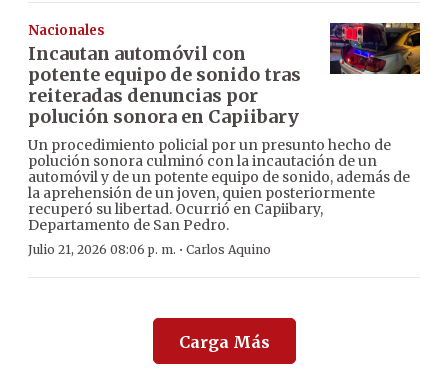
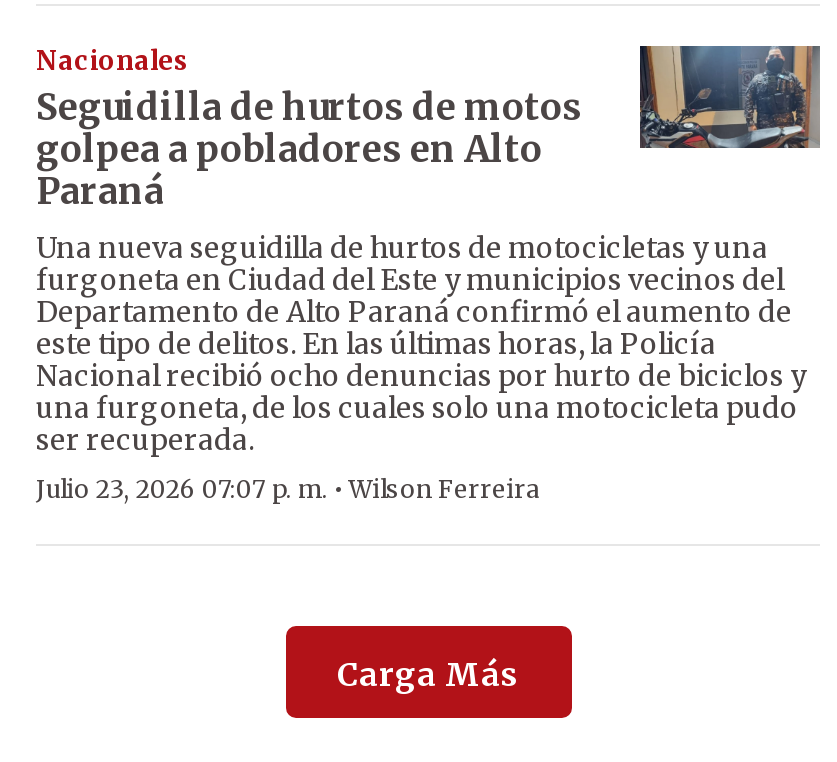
[28,22,421,262] [image] | Incautan automóvil con | potente equipo de sonido tras | reiteradas denuncias por | polución sonora en Capiibary | Un procedimiento policial por un presunto hecho de | polución sonora culminó con la incautación de un | automóvil y de un potente equipo de sonido, además de | la aprehensión de un joven, quien posteriormente | recuperó su libertad. Ocurrió en Capiibary, | Departamento de San Pedro. | Julio 21, 2026 08:06 p. m. ·Carlos Aquino -> [36,44,822,515] [image] | Seguidilla de hurtos de motos | golpea a pobladores en Alto | Paraná | Una nueva seguidilla de hurtos de motocicletas y una | furgoneta en Ciudad del Este y municipios vecinos del | Departamento de Alto Paraná confirmó el aumento de | este tipo de delitos. En las últimas horas, la Policía | Nacional recibió ocho denuncias por hurto de biciclos y | una furgoneta, de los cuales solo una motocicleta pudo | ser recuperada. | Julio 23, 2026 07:07 p. m. ·Wilson Ferreira

